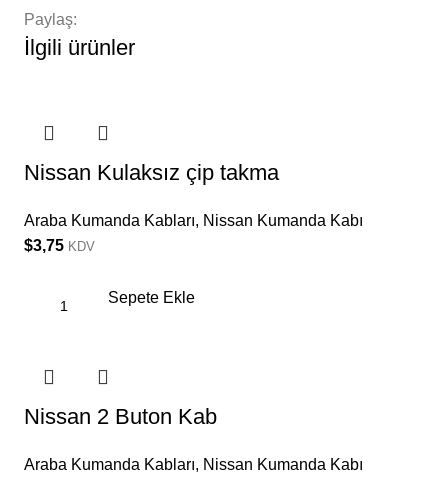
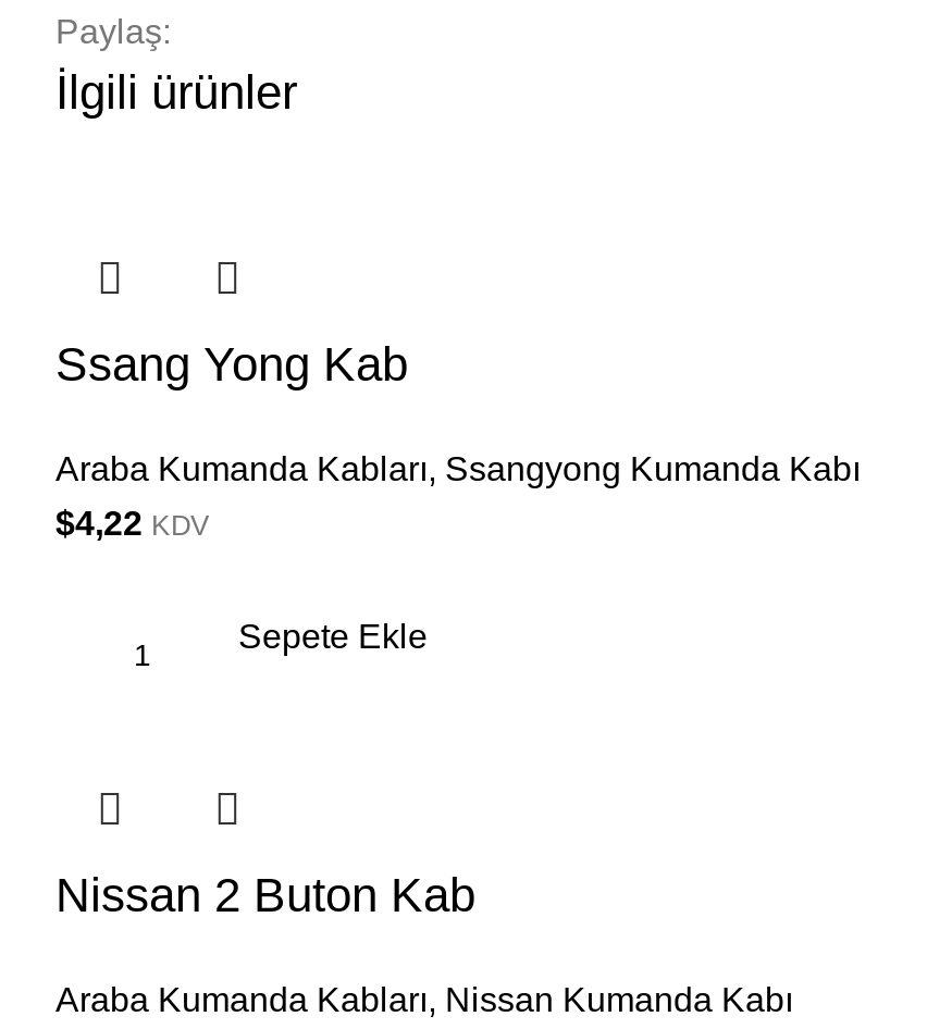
[24,160,279,185] Nissan Kulaksız çip takma -> [55,337,408,392] Ssang Yong Kab
[24,212,363,229] Araba Kumanda Kabları, Nissan Kumanda Kabı -> [55,450,861,487] Araba Kumanda Kabları, Ssangyong Kumanda Kabı
[24,237,95,254] $3,75 KDV -> [55,505,210,542] $4,22 KDV

